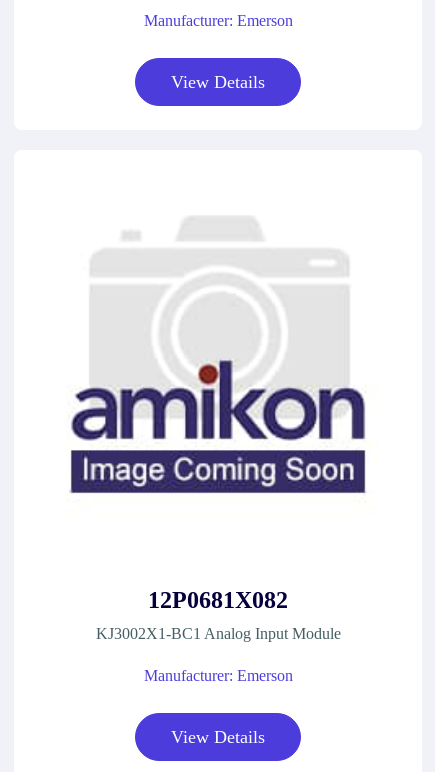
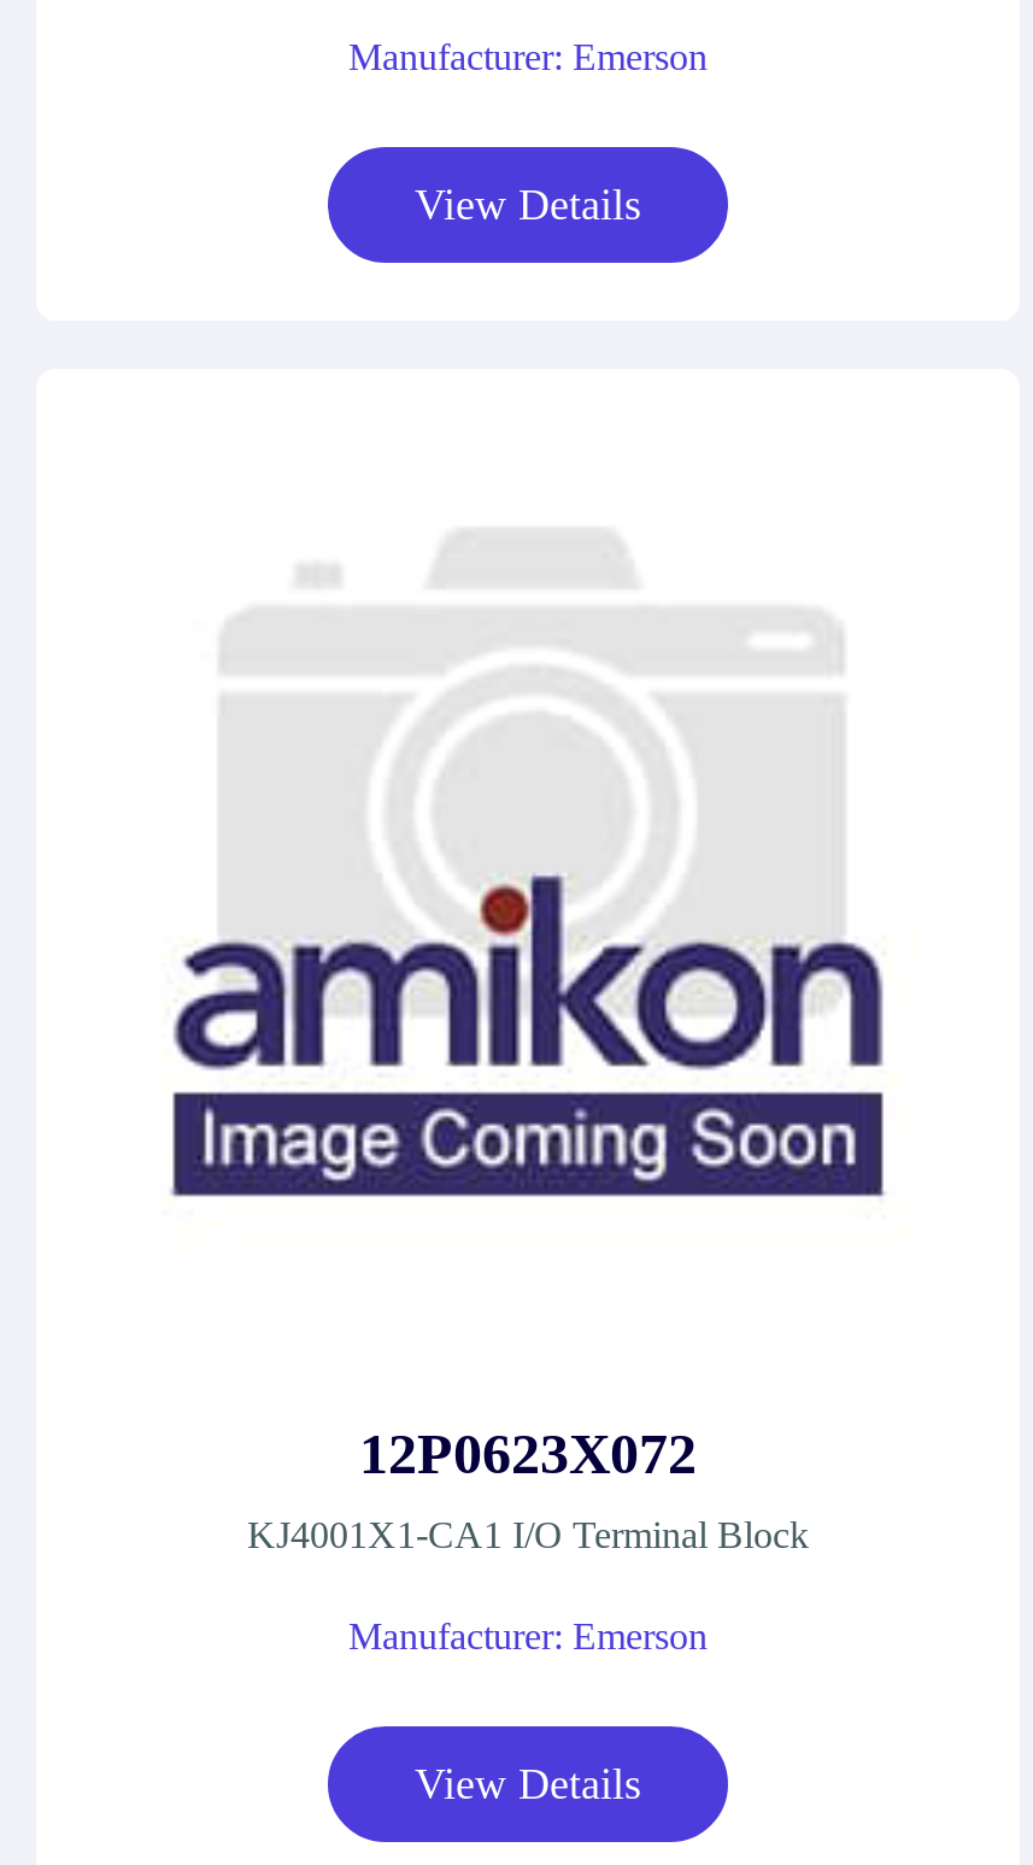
[148,587,288,613] 12P0681X082 -> [359,1423,697,1485] 12P0623X072
[95,625,340,642] KJ3002X1-BC1 Analog Input Module -> [247,1514,809,1555] KJ4001X1-CA1 I/O Terminal Block

